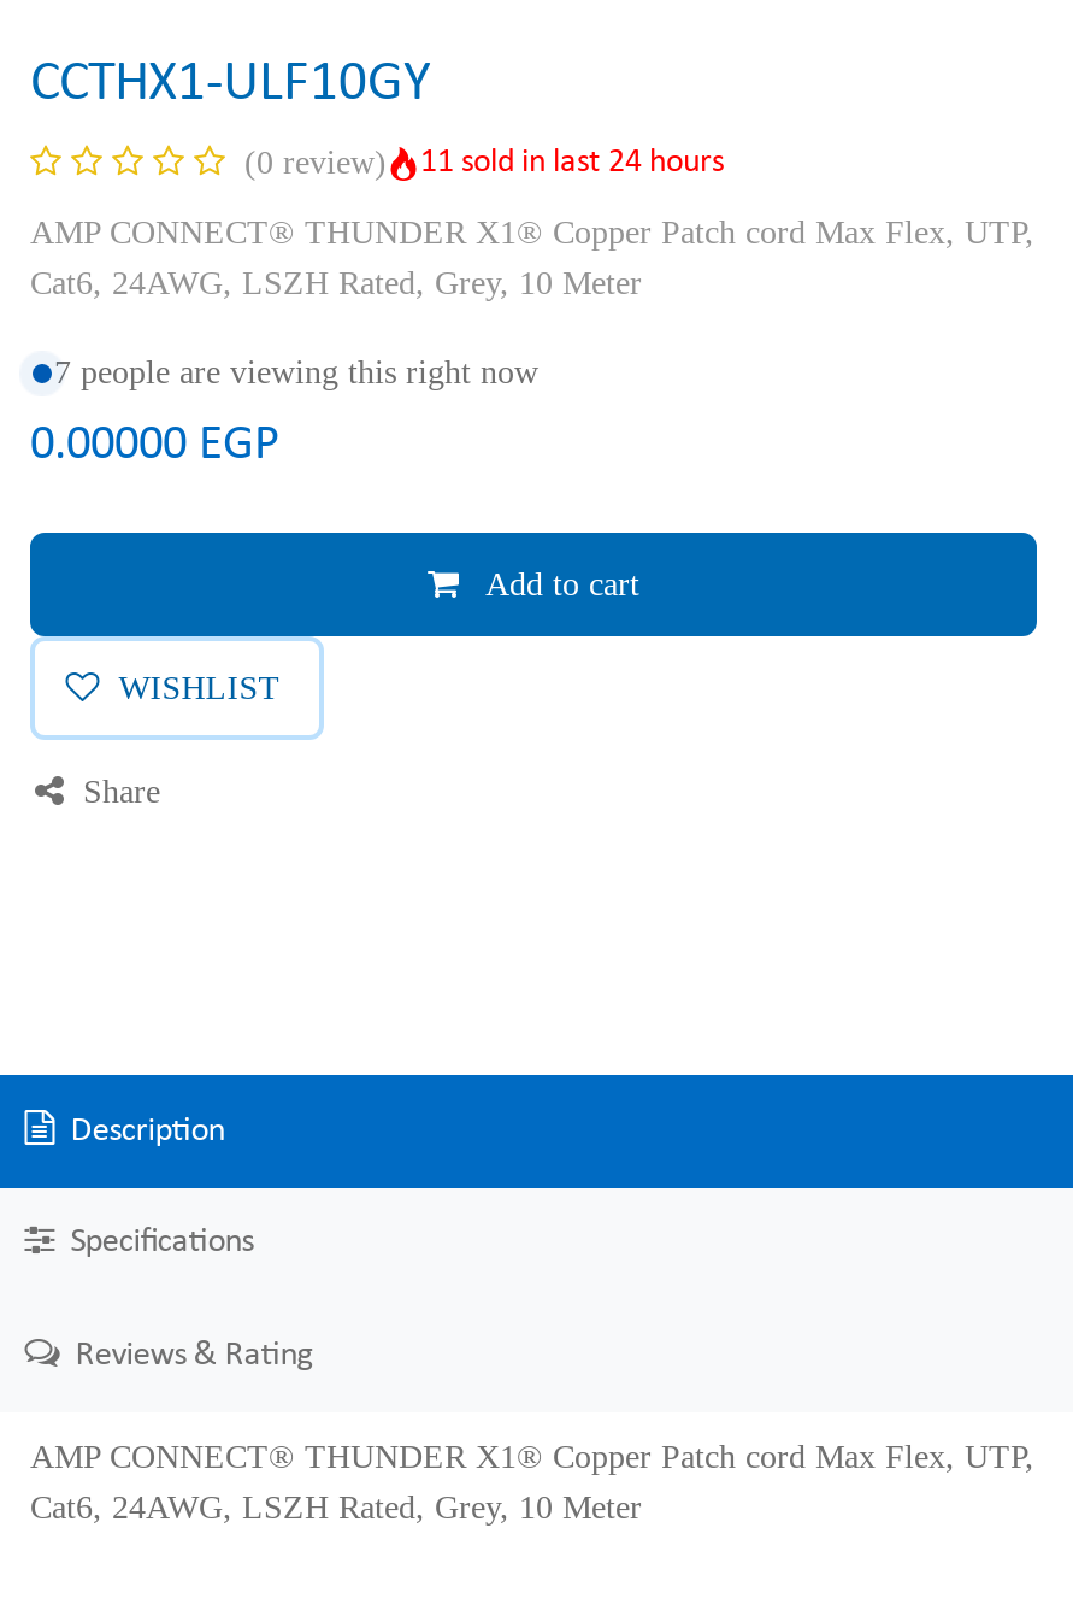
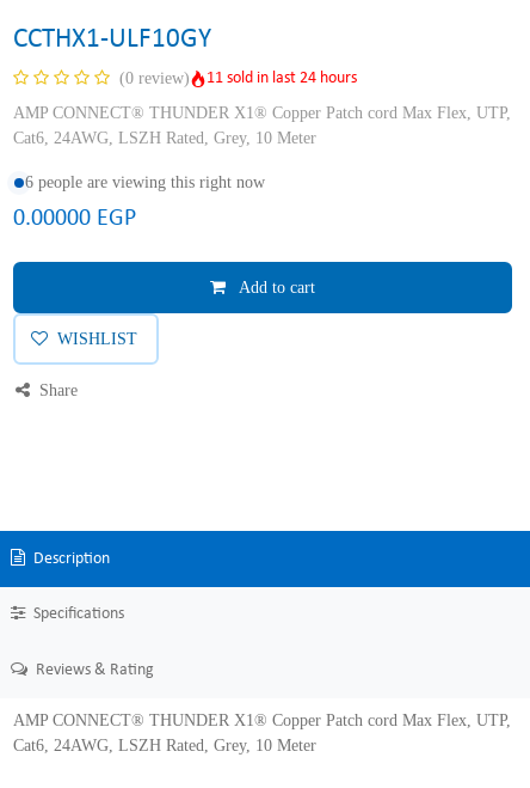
[54,354,538,390] 7 people are viewing this right now -> [25,173,265,191] 6 people are viewing this right now

